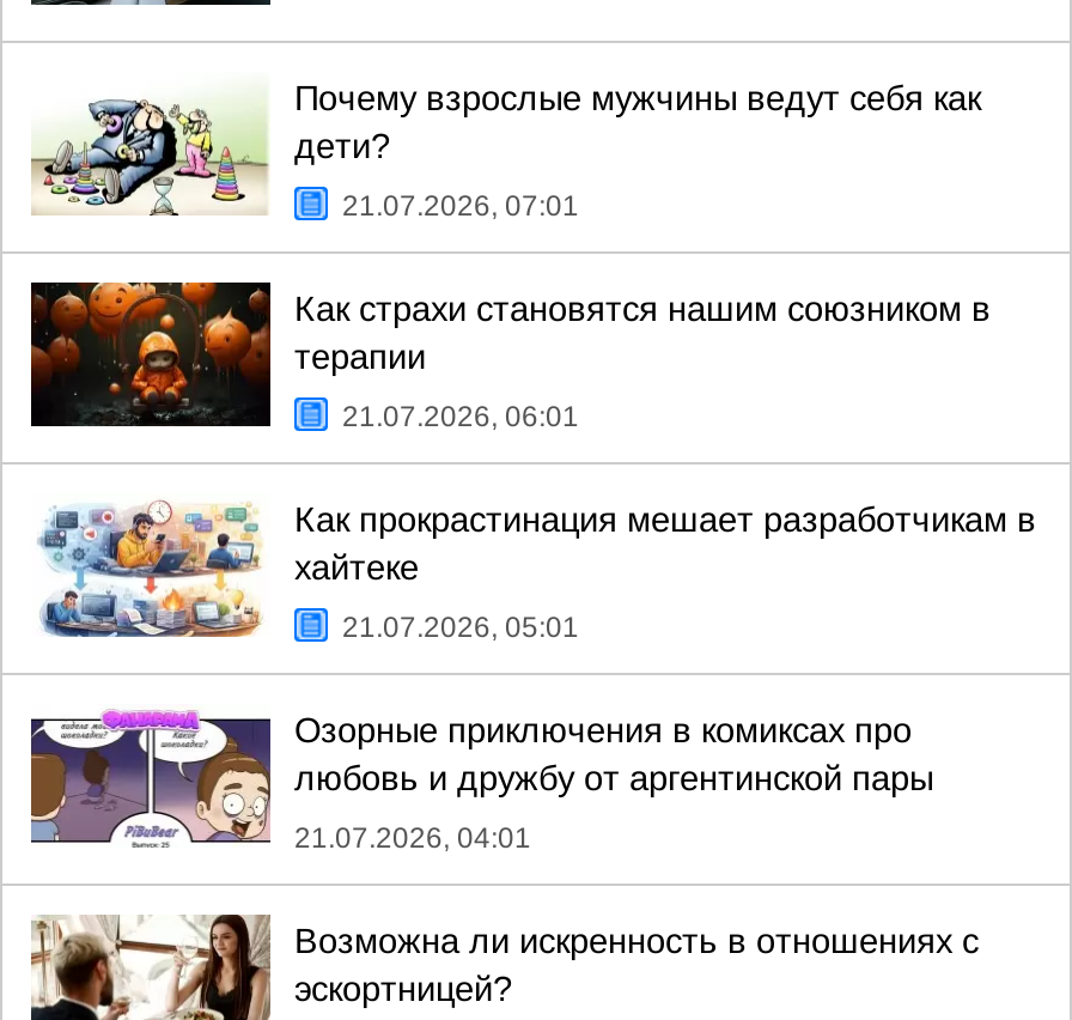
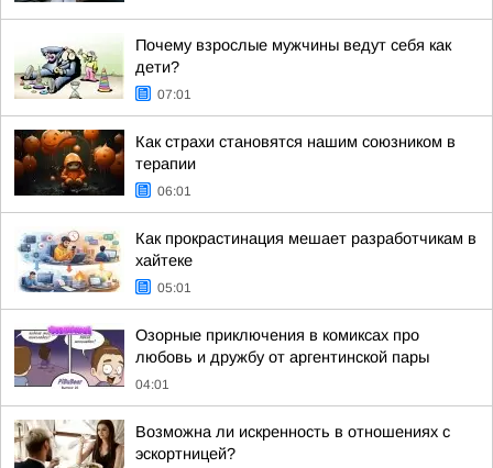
[342,189,579,223] 21.07.2026, 07:01 -> [157,87,191,102] 07:01
[342,400,579,433] 21.07.2026, 06:01 -> [157,183,191,199] 06:01
[342,611,579,644] 21.07.2026, 05:01 -> [157,280,191,296] 05:01
[294,821,531,855] 21.07.2026, 04:01 -> [135,377,169,392] 04:01

